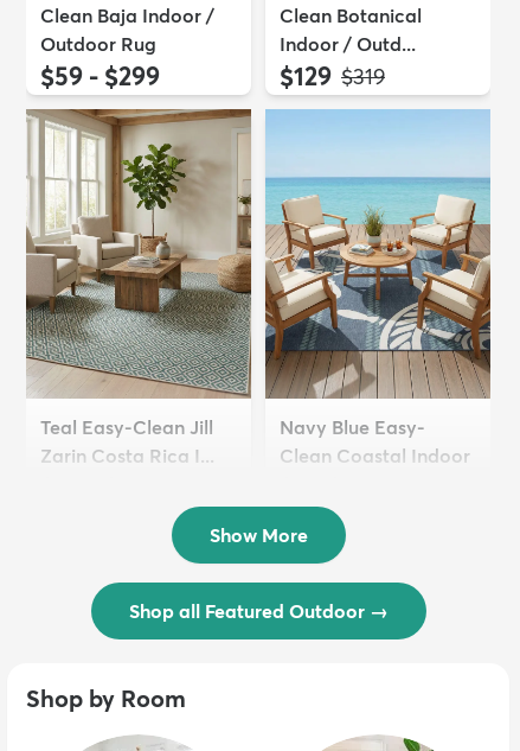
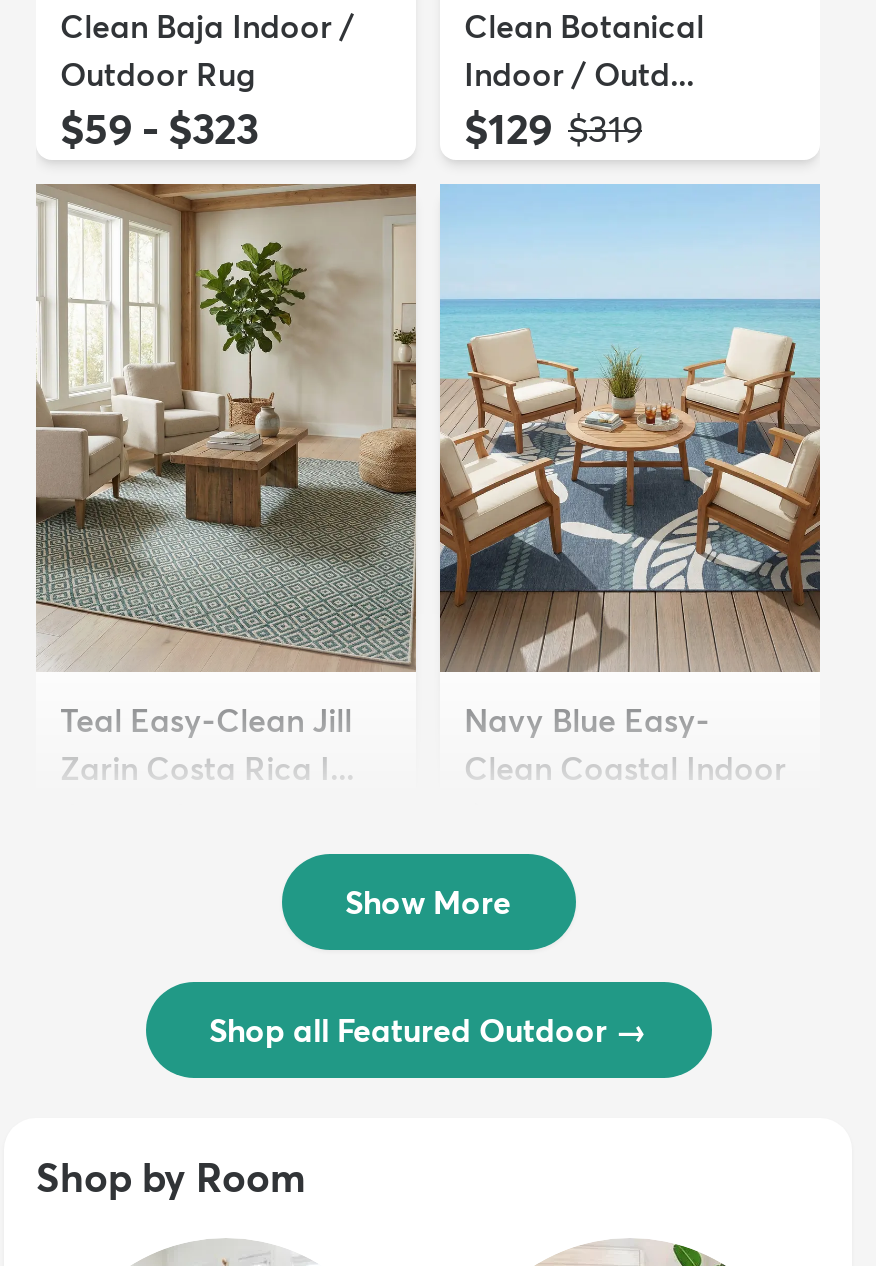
[40,61,160,92] $59 - $299 -> [60,102,258,154] $59 - $323

